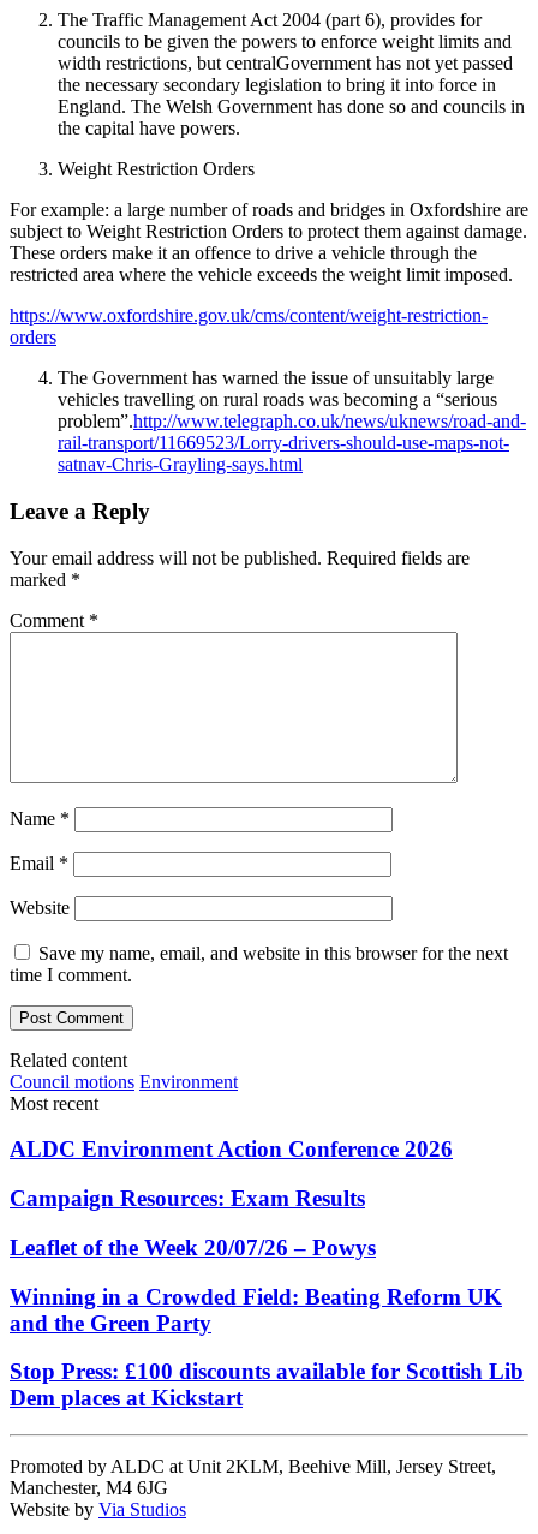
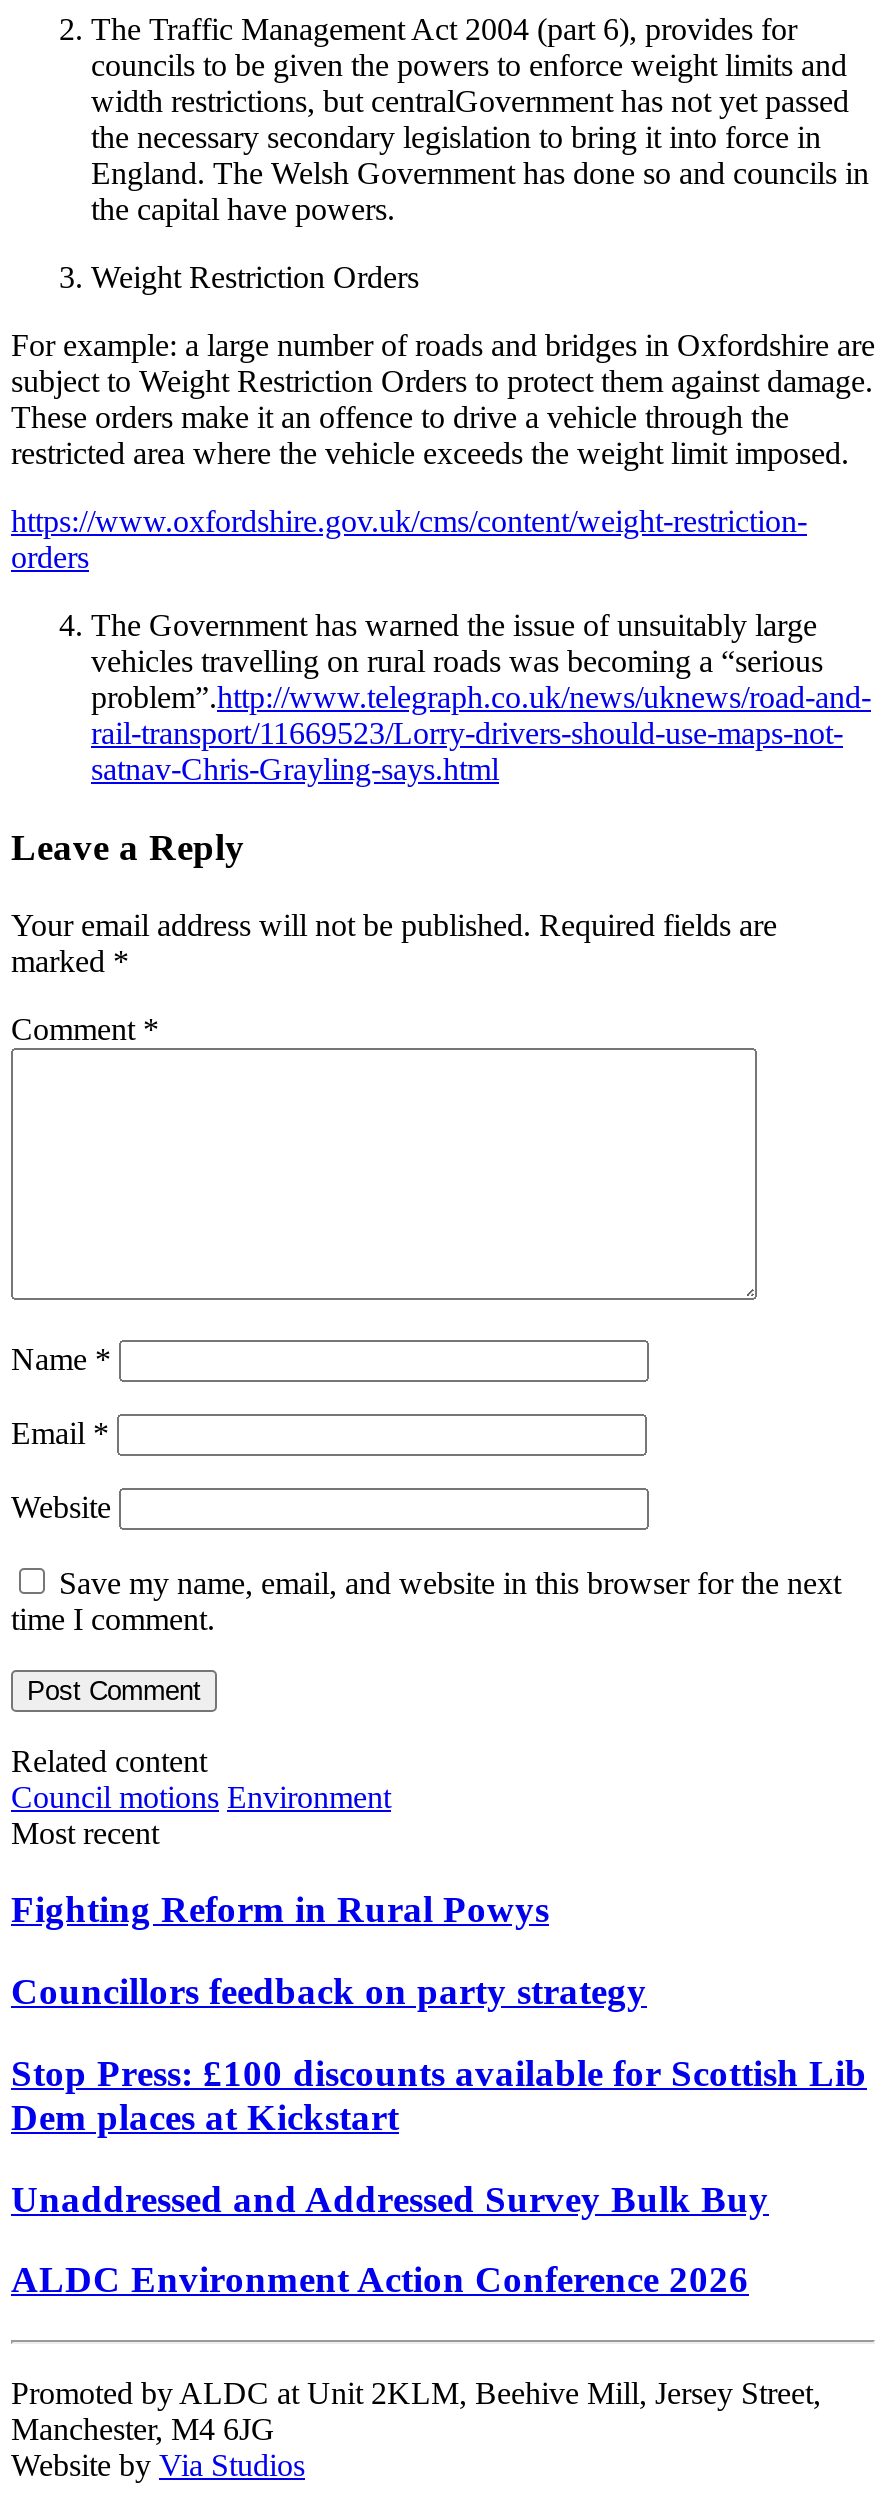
moved [10,1137,453,1162] -> [11,2258,749,2300]: ALDC Environment Action Conference 2026
[10,1186,502,1335] Campaign Resources: Exam Results | Leaflet of the Week 20/07/26 – Powys | Winning in a Crowded Field: Beating Reform UK | and the Green Party -> [11,1889,647,2012] Fighting Reform in Rural Powys | Councillors feedback on party strategy
moved [10,1359,524,1411] -> [11,2052,867,2138]: Stop Press: £100 discounts available for Scottish Lib | Dem places at Kickstart
none -> [11,2177,769,2219] Unaddressed and Addressed Survey Bulk Buy

